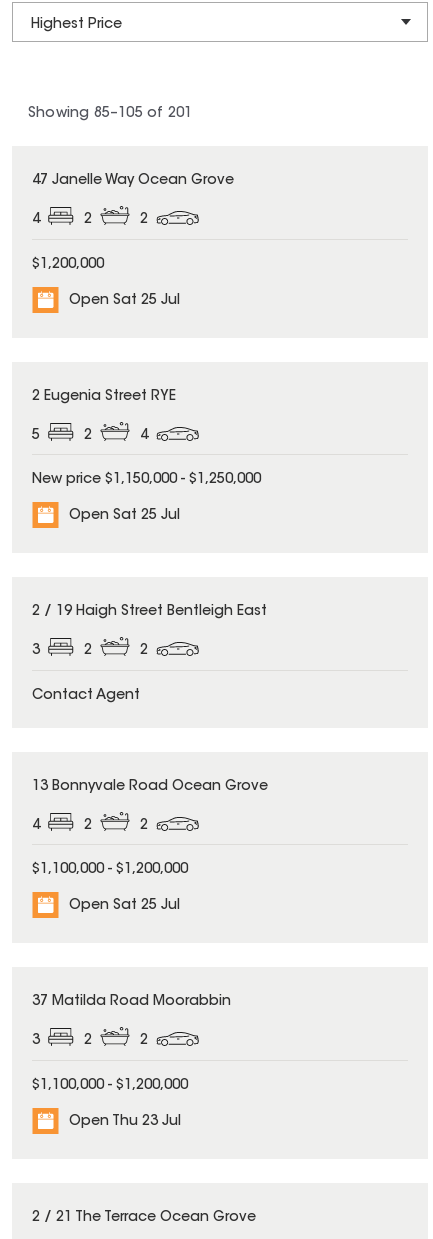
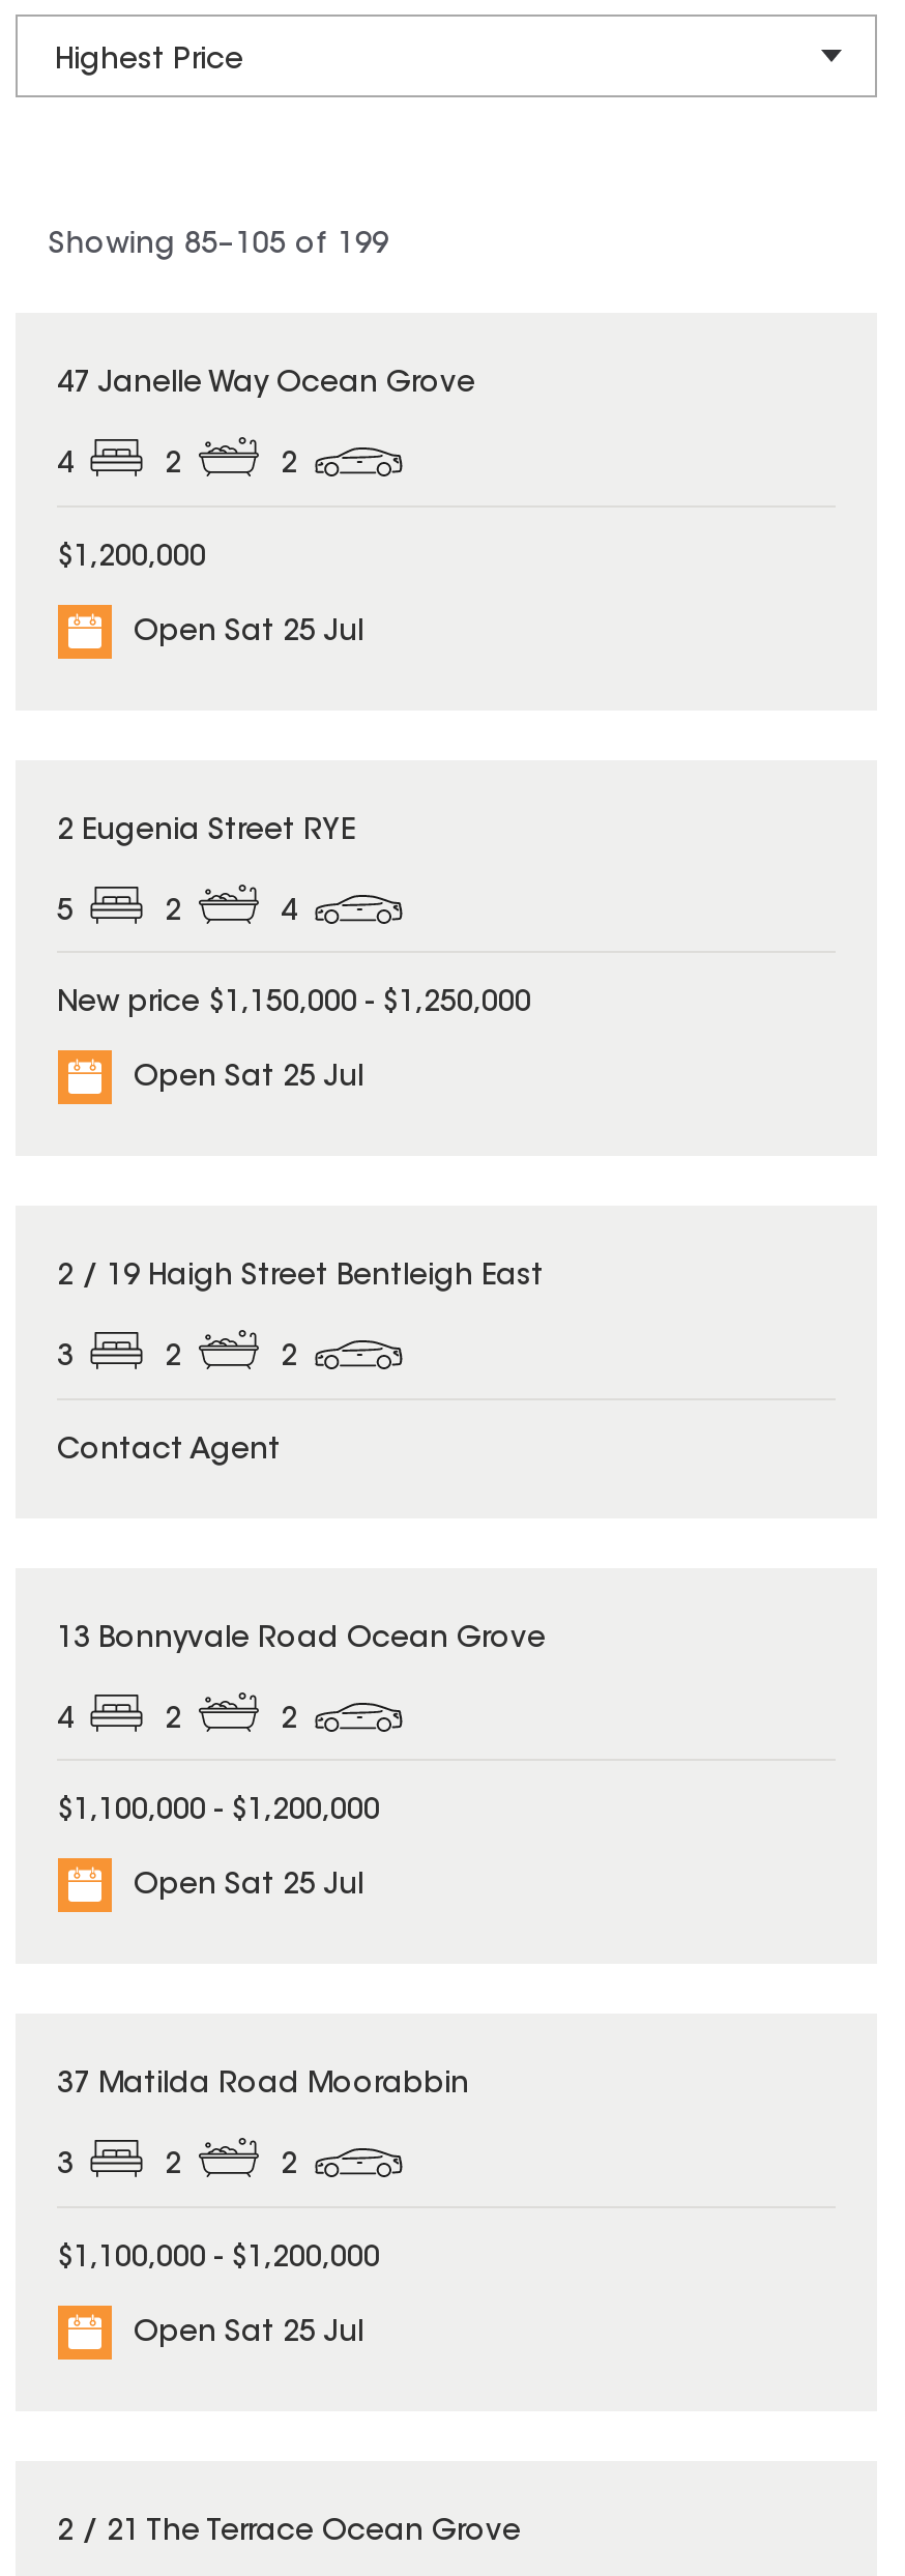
[28,107,192,121] Showing 85– 105 of 201 -> [49,232,389,261] Showing 85– 105 of 199
[69,1115,181,1129] Open Thu 23 Jul -> [134,2320,363,2349] Open Sat 25 Jul

